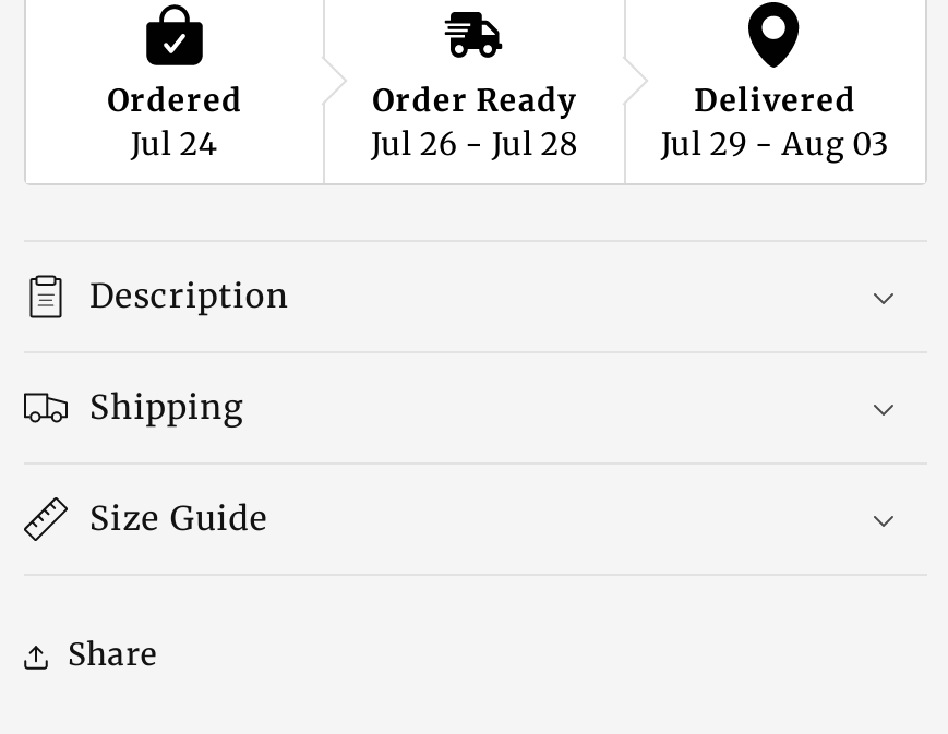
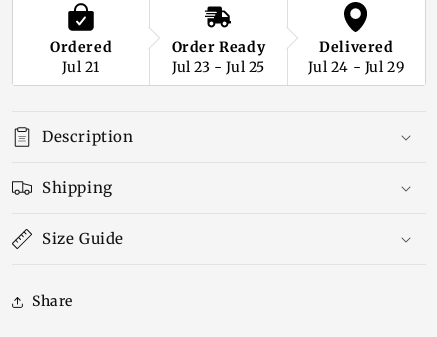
[131,124,219,163] Jul 24 -> [62,58,100,76] Jul 21
[371,124,578,163] Jul 26 - Jul 28 -> [172,58,265,76] Jul 23 - Jul 25
[661,124,890,163] Jul 29 - Aug 03 -> [308,58,404,76] Jul 24 - Jul 29

